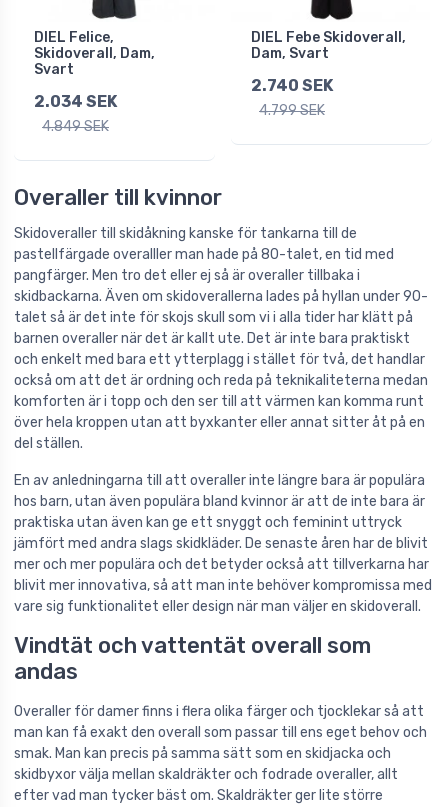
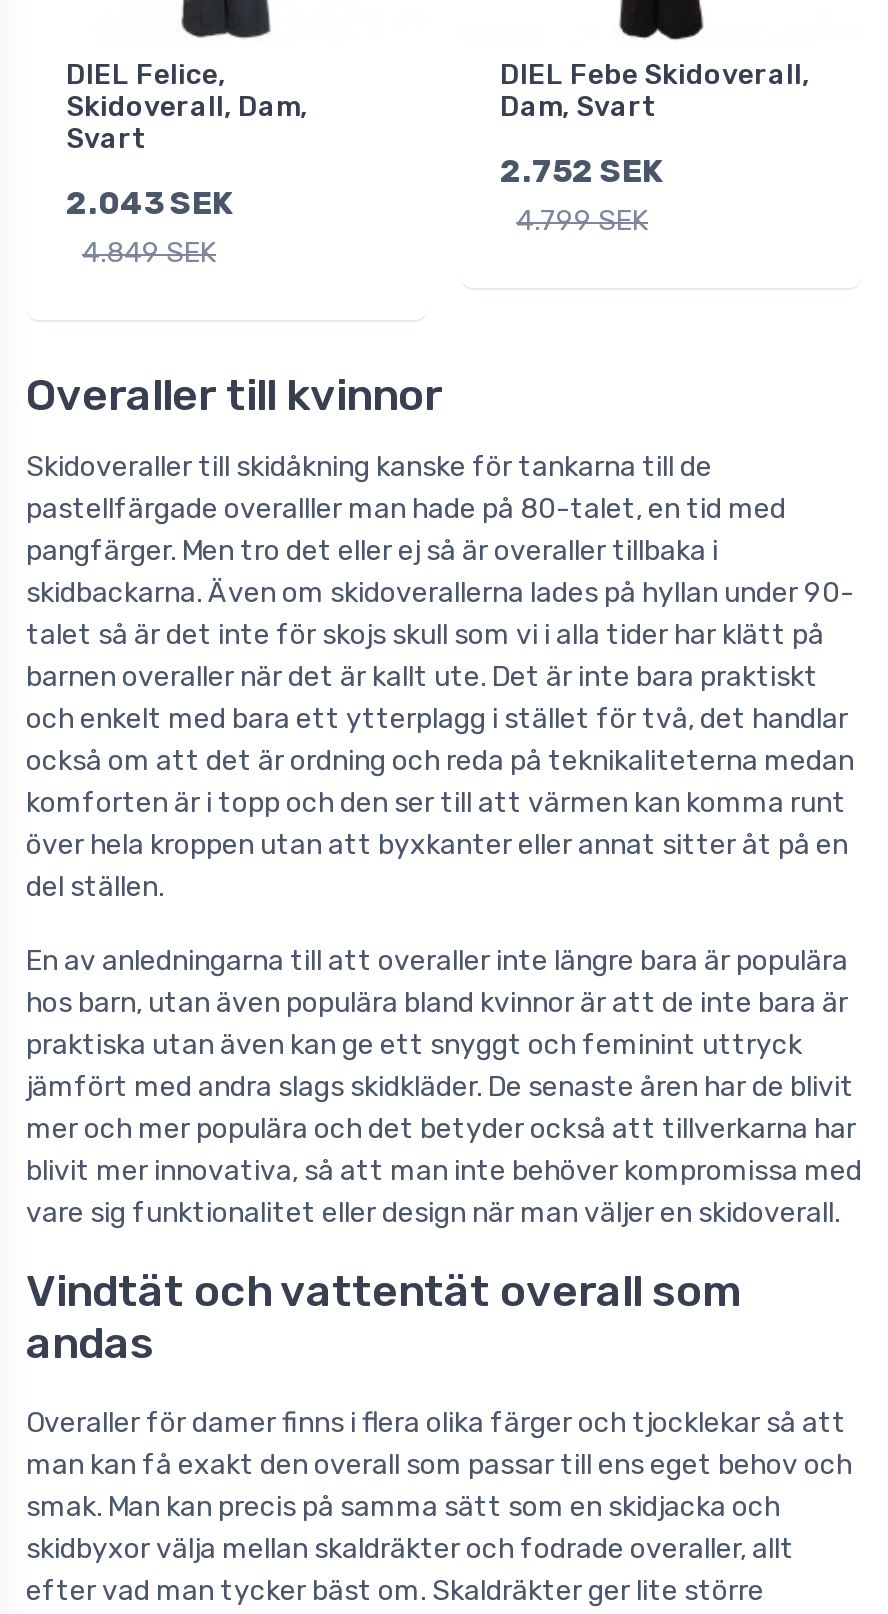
[251,76,333,95] 2.740 SEK -> [500,153,662,191] 2.752 SEK
[34,92,117,111] 2.034 SEK -> [66,185,232,223] 2.043 SEK

